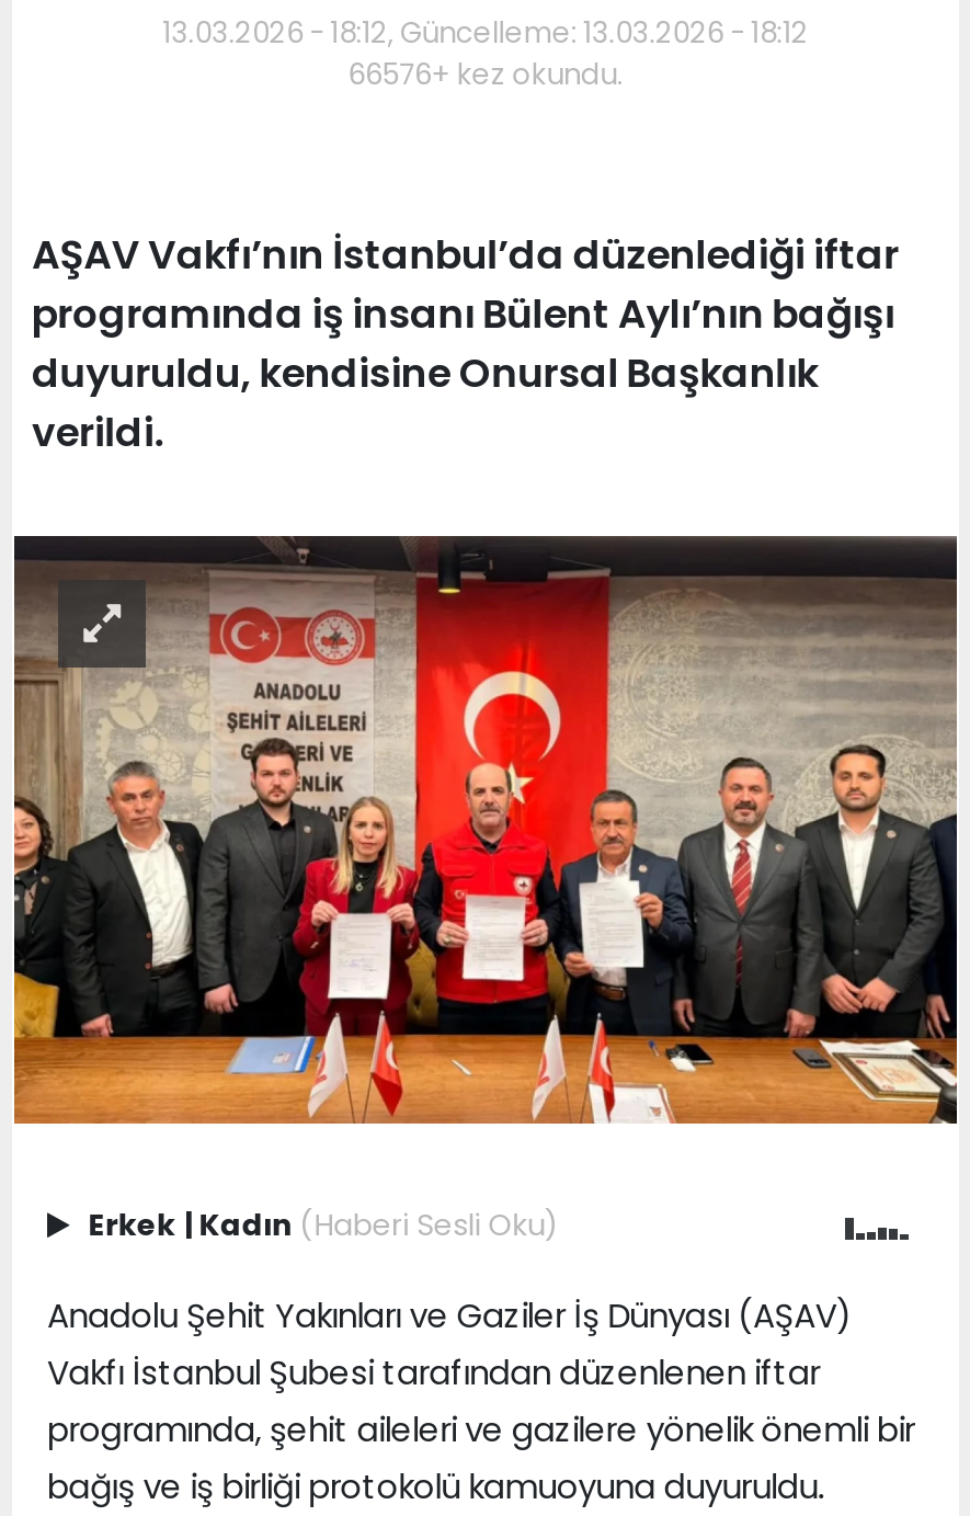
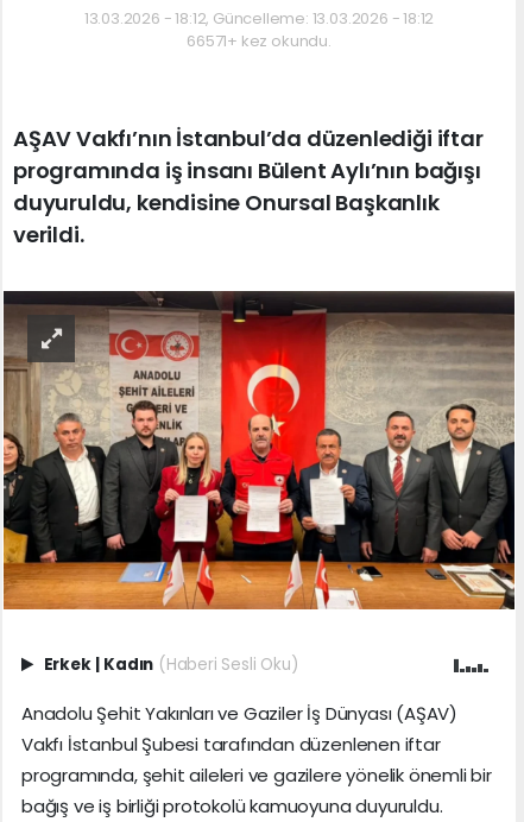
[348,53,623,95] 66576+ kez okundu. -> [187,29,331,52] 66571+ kez okundu.

